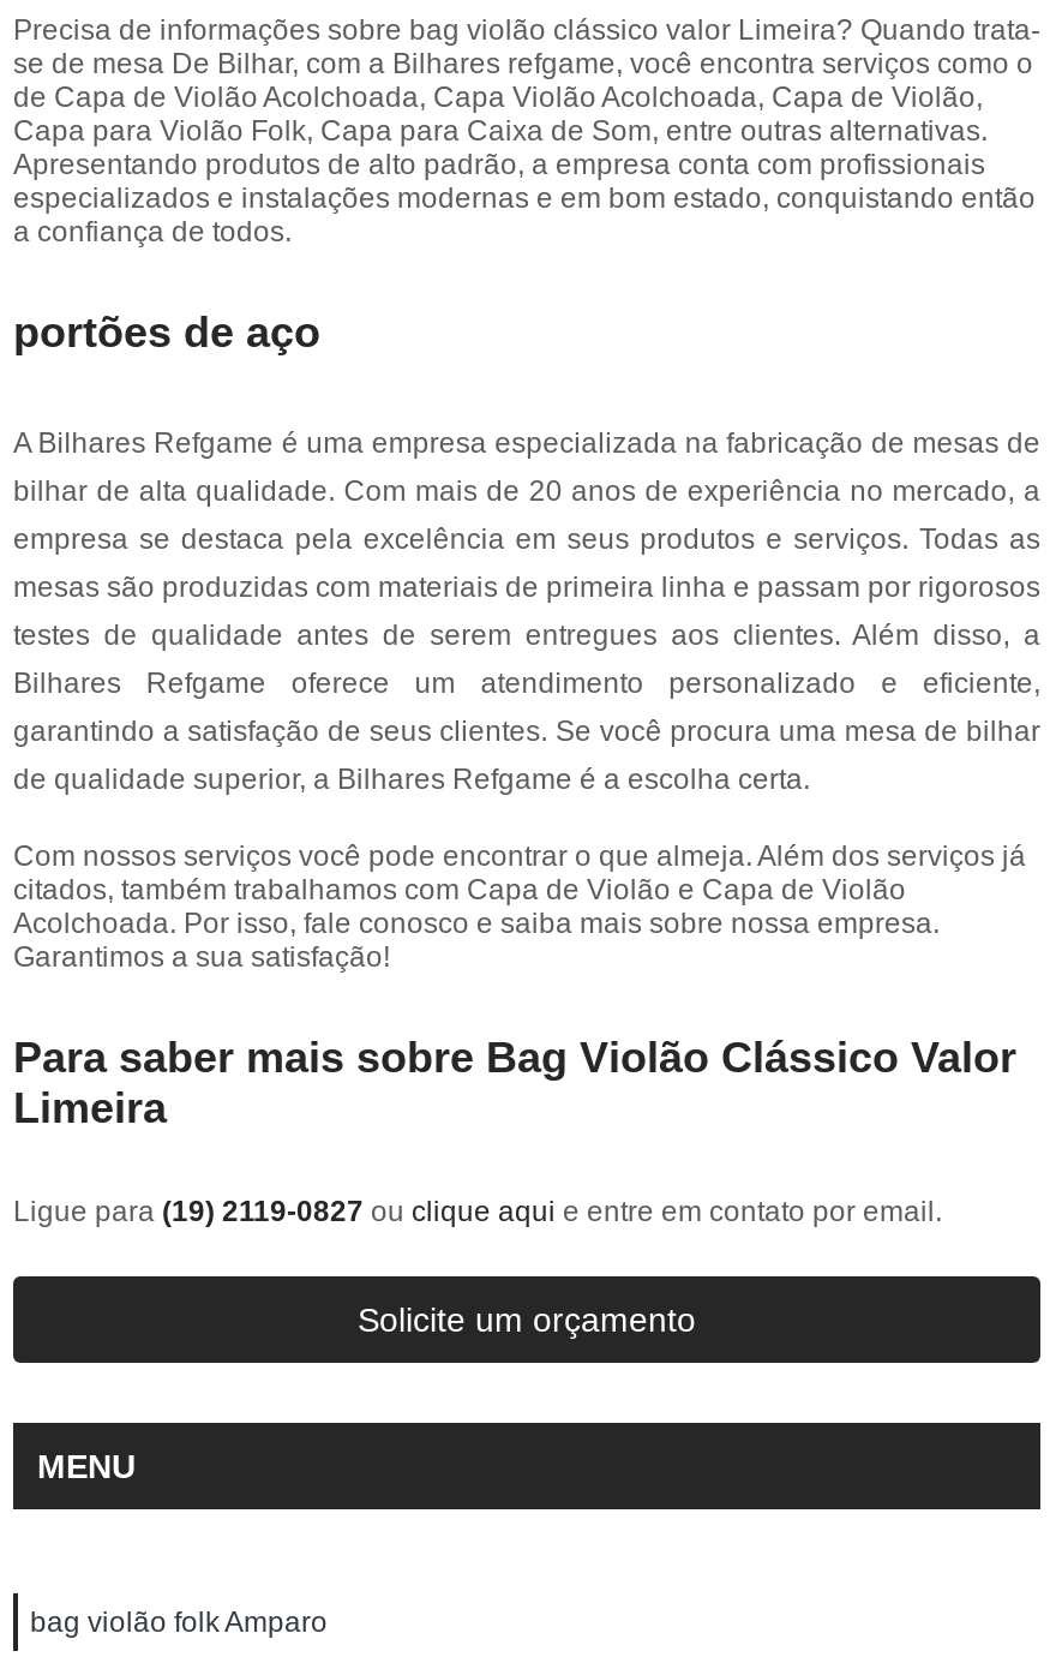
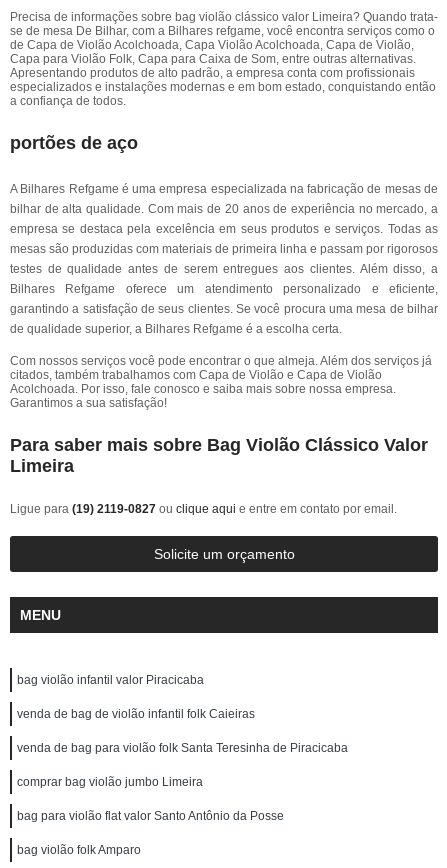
none -> [17,673,348,823] bag violão infantil valor Piracicaba | venda de bag de violão infantil folk Caieiras | venda de bag para violão folk Santa Teresinha de Piracicaba | comprar bag violão jumbo Limeira | bag para violão flat valor Santo Antônio da Posse

